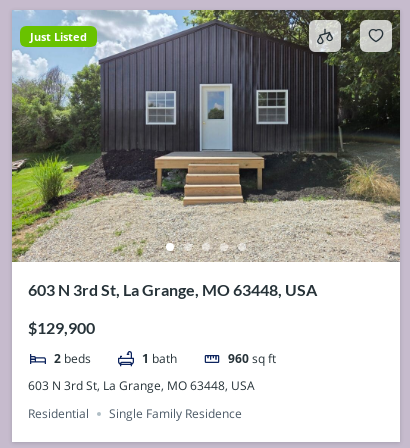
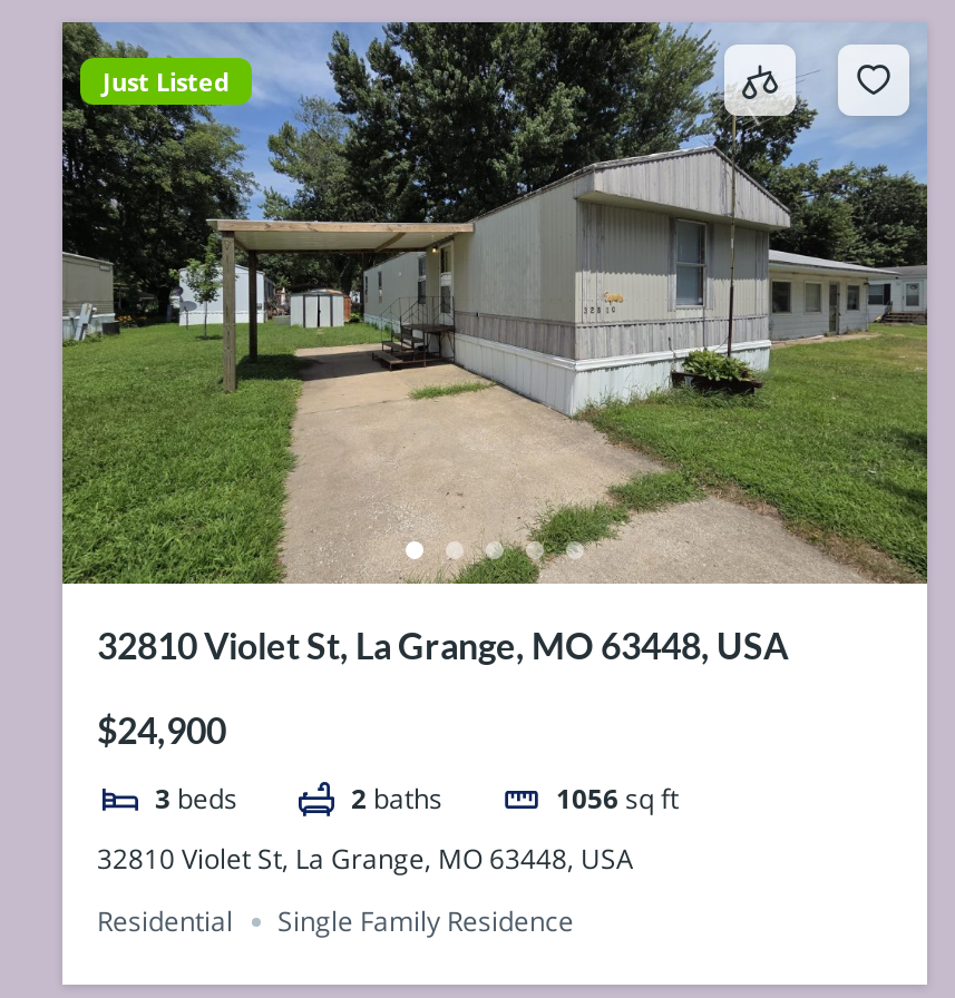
[12,9,401,299] [image] | 603 N 3rd St, La Grange, MO 63448, USA -> [60,20,929,666] [image] | 32810 Violet St, La Grange, MO 63448, USA
[27,318,94,337] $129,900 -> [97,708,226,751] $24,900
[53,350,275,367] 2 beds | 1 bath | 960 sq ft -> [155,780,679,818] 3 beds | 2 baths | 1056 sq ft
[27,377,254,394] 603 N 3rd St, La Grange, MO 63448, USA -> [97,840,634,878] 32810 Violet St, La Grange, MO 63448, USA

